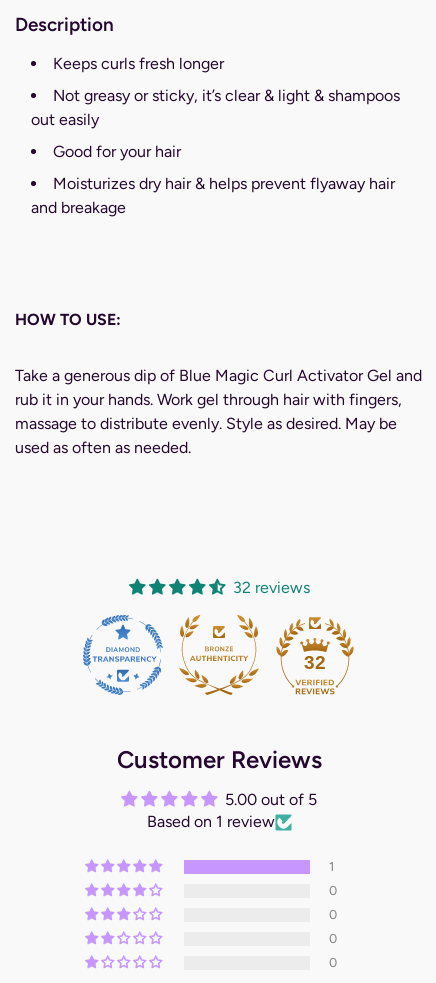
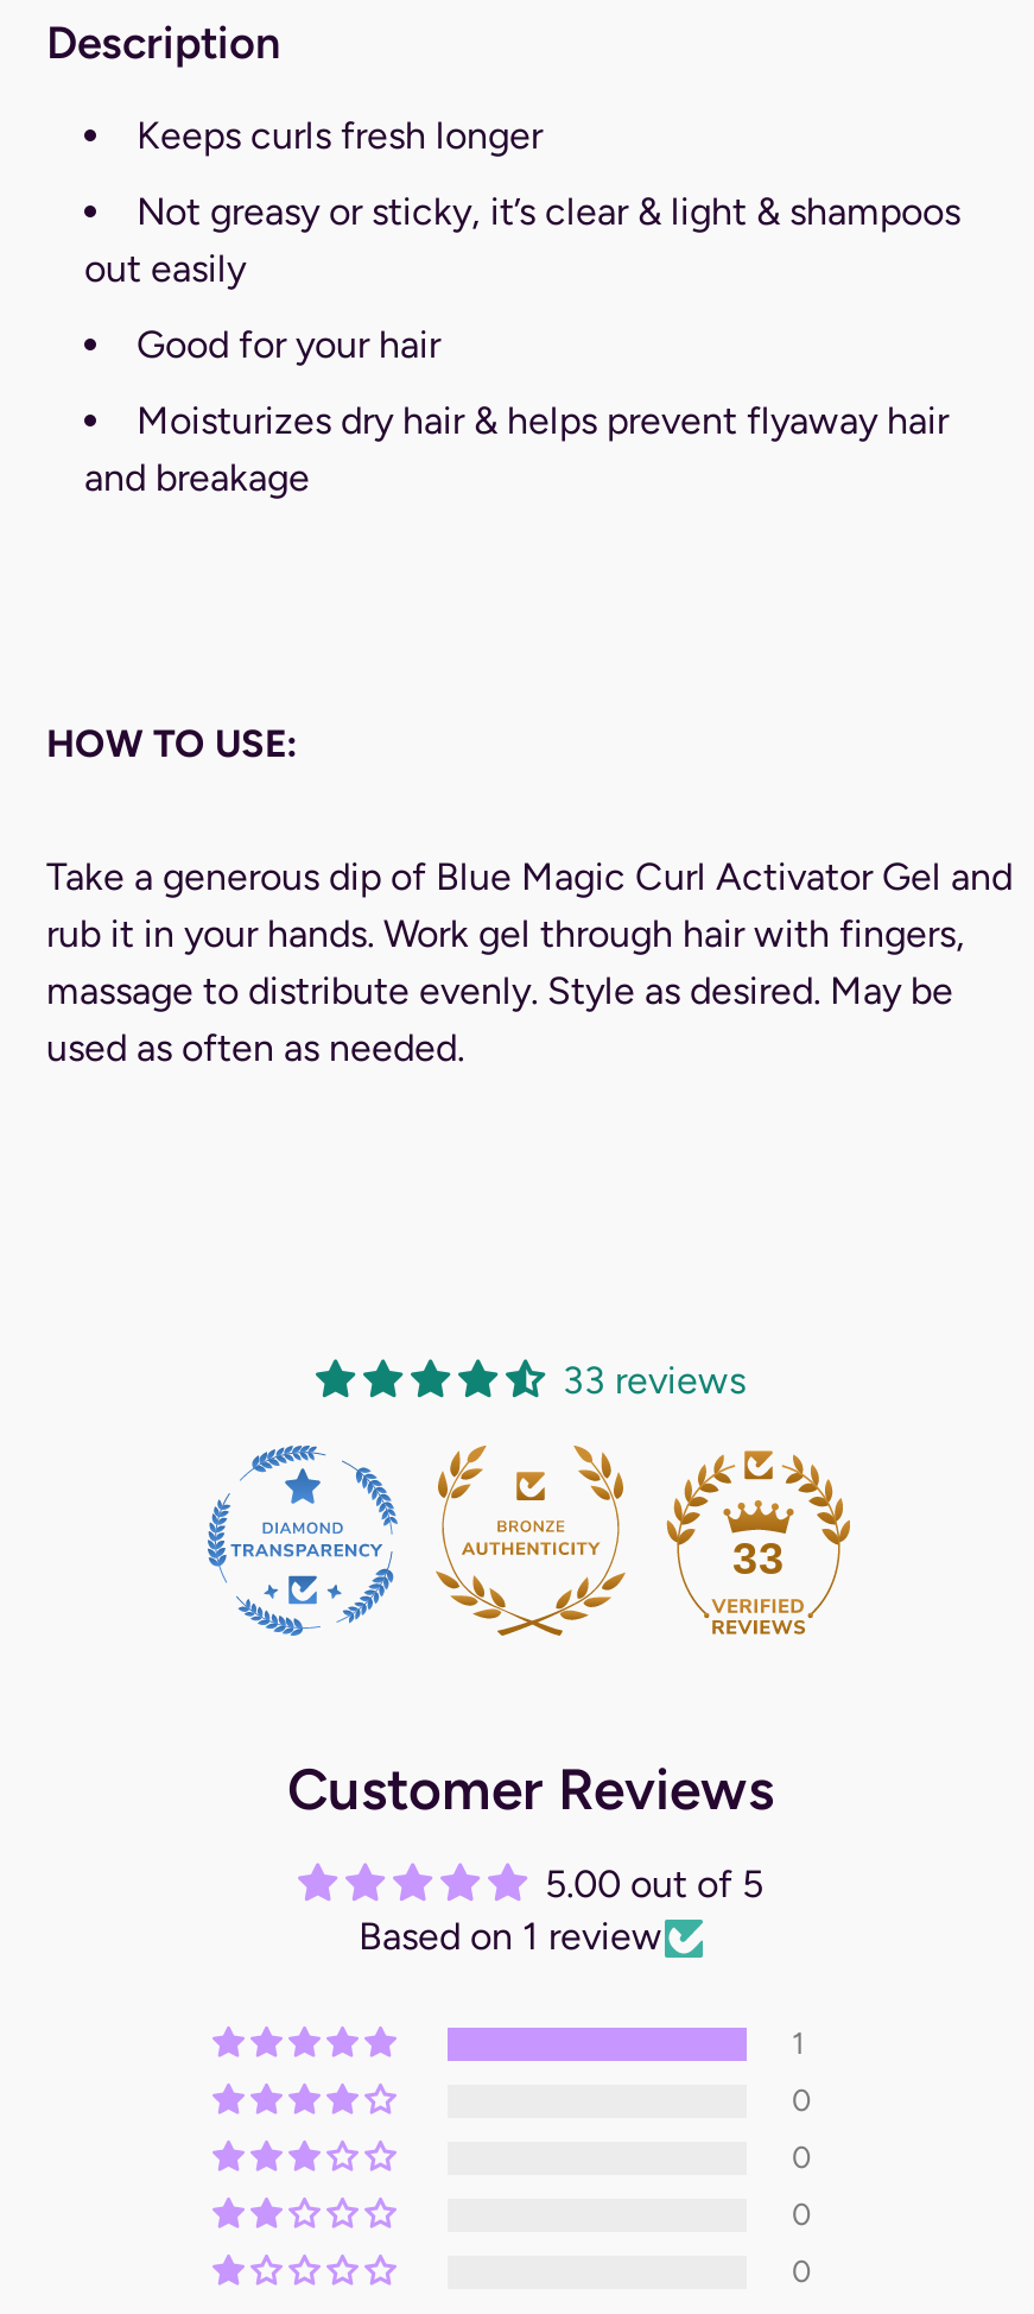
[232,578,309,597] 32 reviews -> [563,1358,746,1404] 33 reviews
[304,652,326,673] 32 -> [732,1534,785,1584] 33

